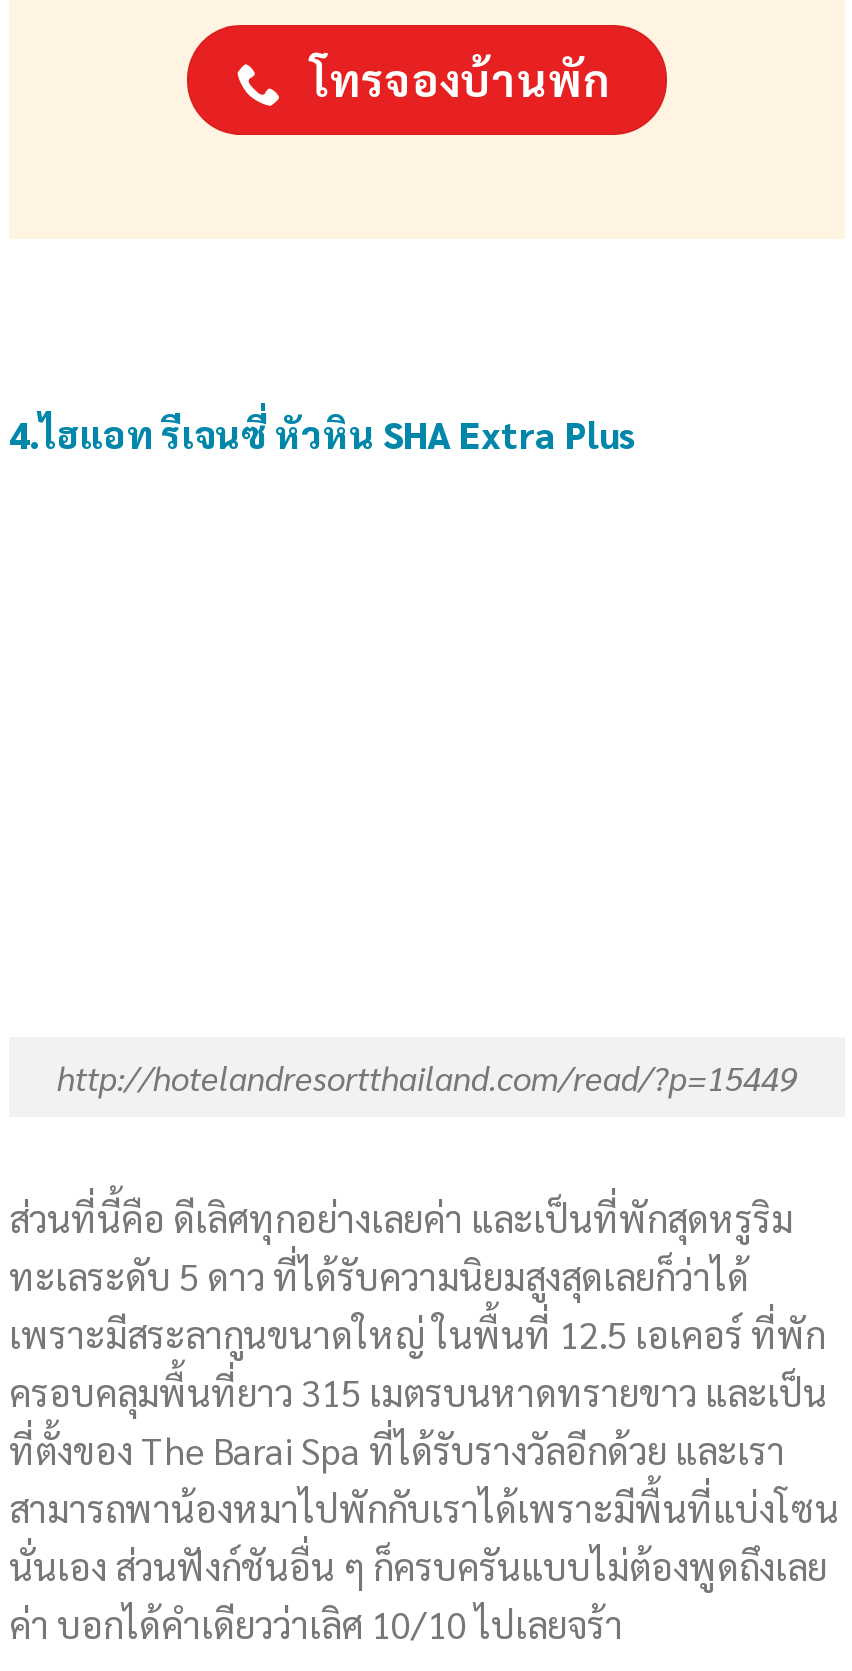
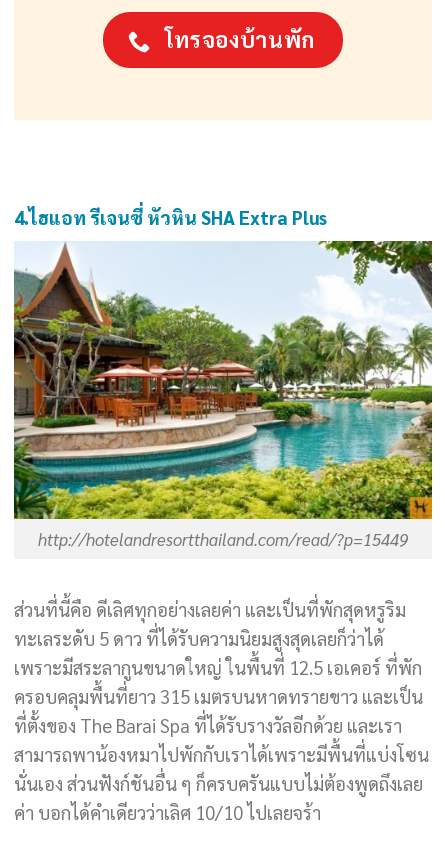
none -> [13,240,433,520] [image]

